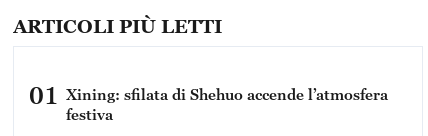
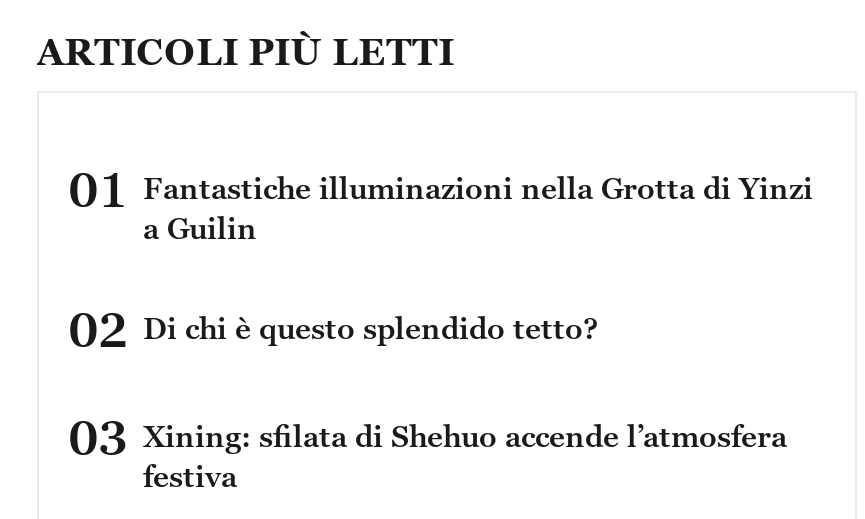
[29,81,388,110] 01 Xining: sfilata di Shehuo accende l’atmosfera -> [68,161,813,467] 01 Fantastiche illuminazioni nella Grotta di Yinzi | a Guilin | 02 Di chi è questo splendido tetto? | 03 Xining: sfilata di Shehuo accende l’atmosfera

